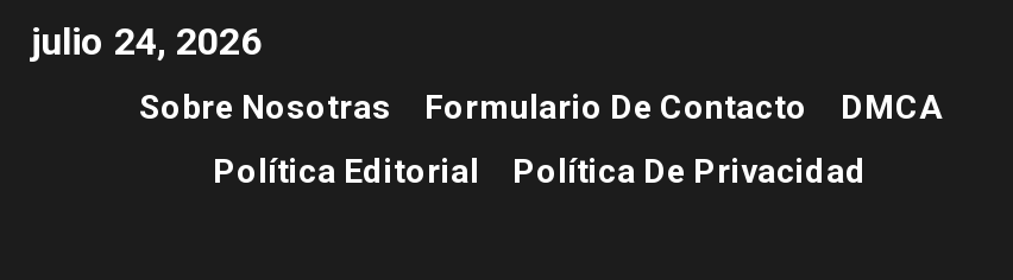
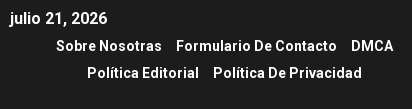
[31,20,262,65] julio 24, 2026 -> [10,9,107,28] julio 21, 2026

